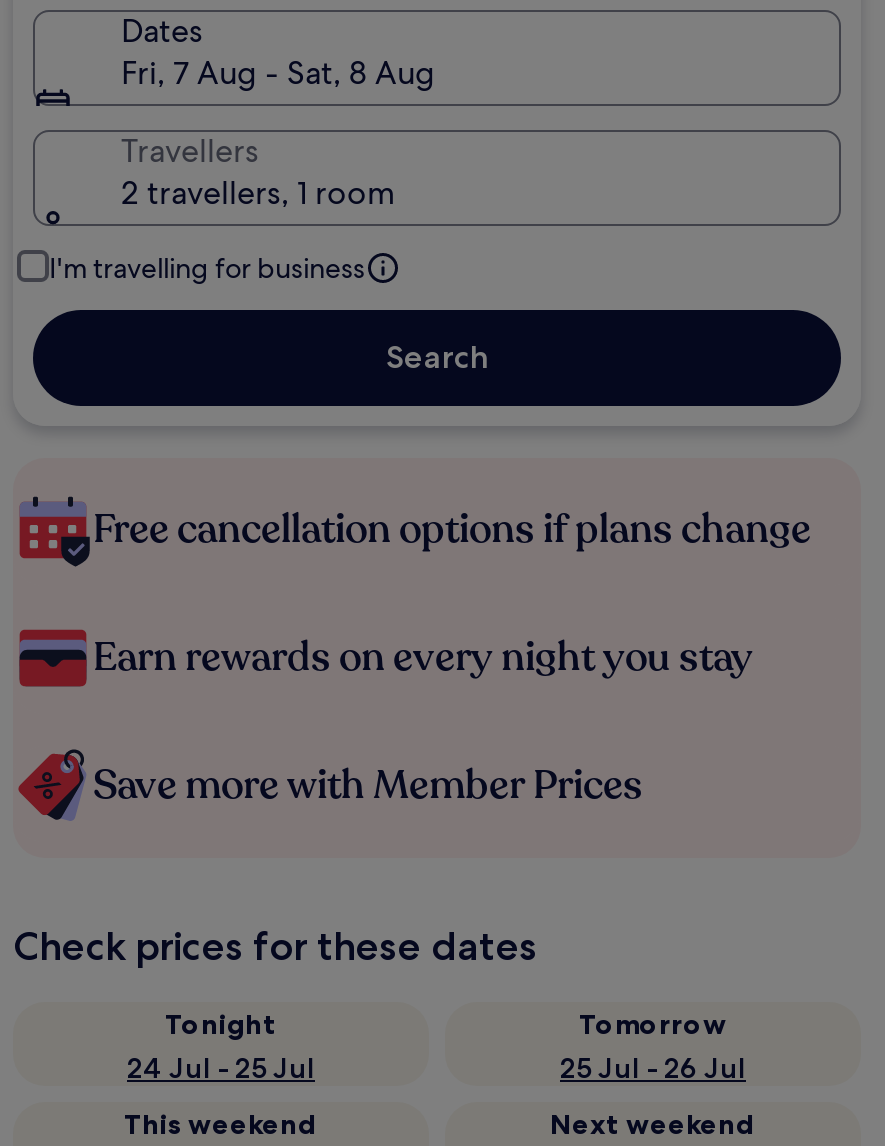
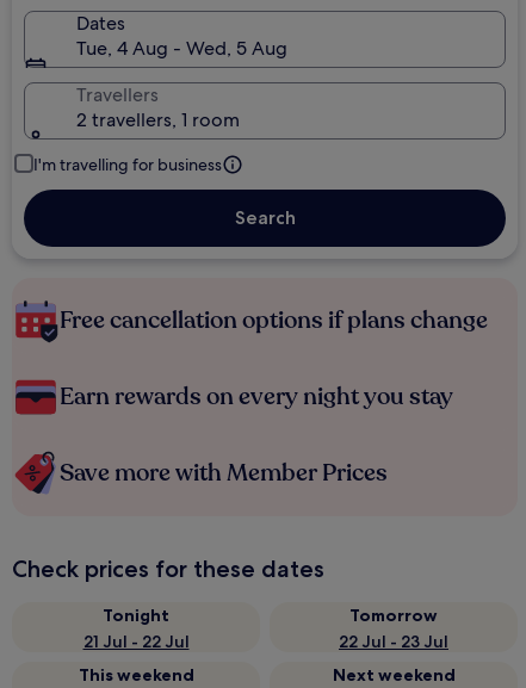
[121,52,435,94] Fri, 7 Aug - Sat, 8 Aug -> [76,36,287,61] Tue, 4 Aug - Wed, 5 Aug
[127,1050,315,1086] 24 Jul - 25 Jul -> [83,631,189,652] 21 Jul - 22 Jul
[560,1050,746,1086] 25 Jul - 26 Jul -> [339,631,448,652] 22 Jul - 23 Jul

